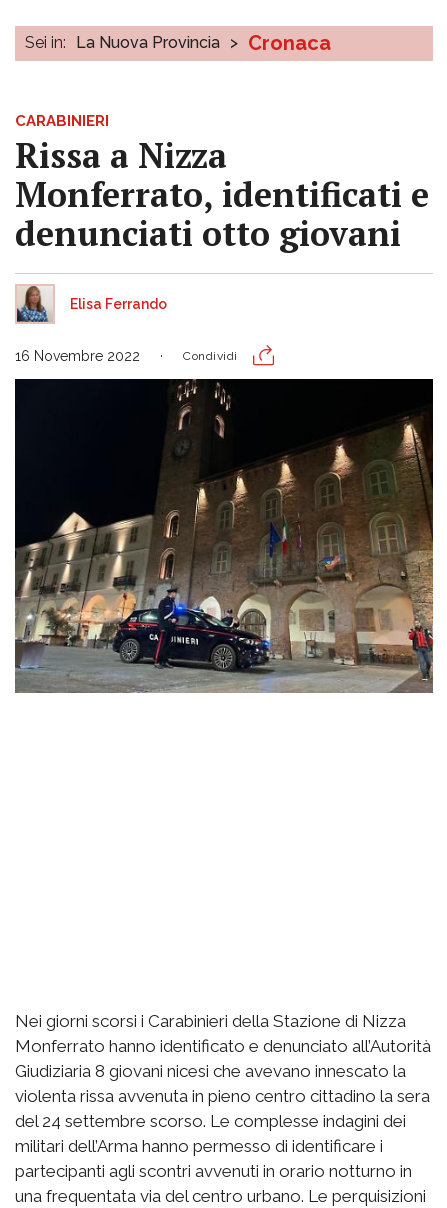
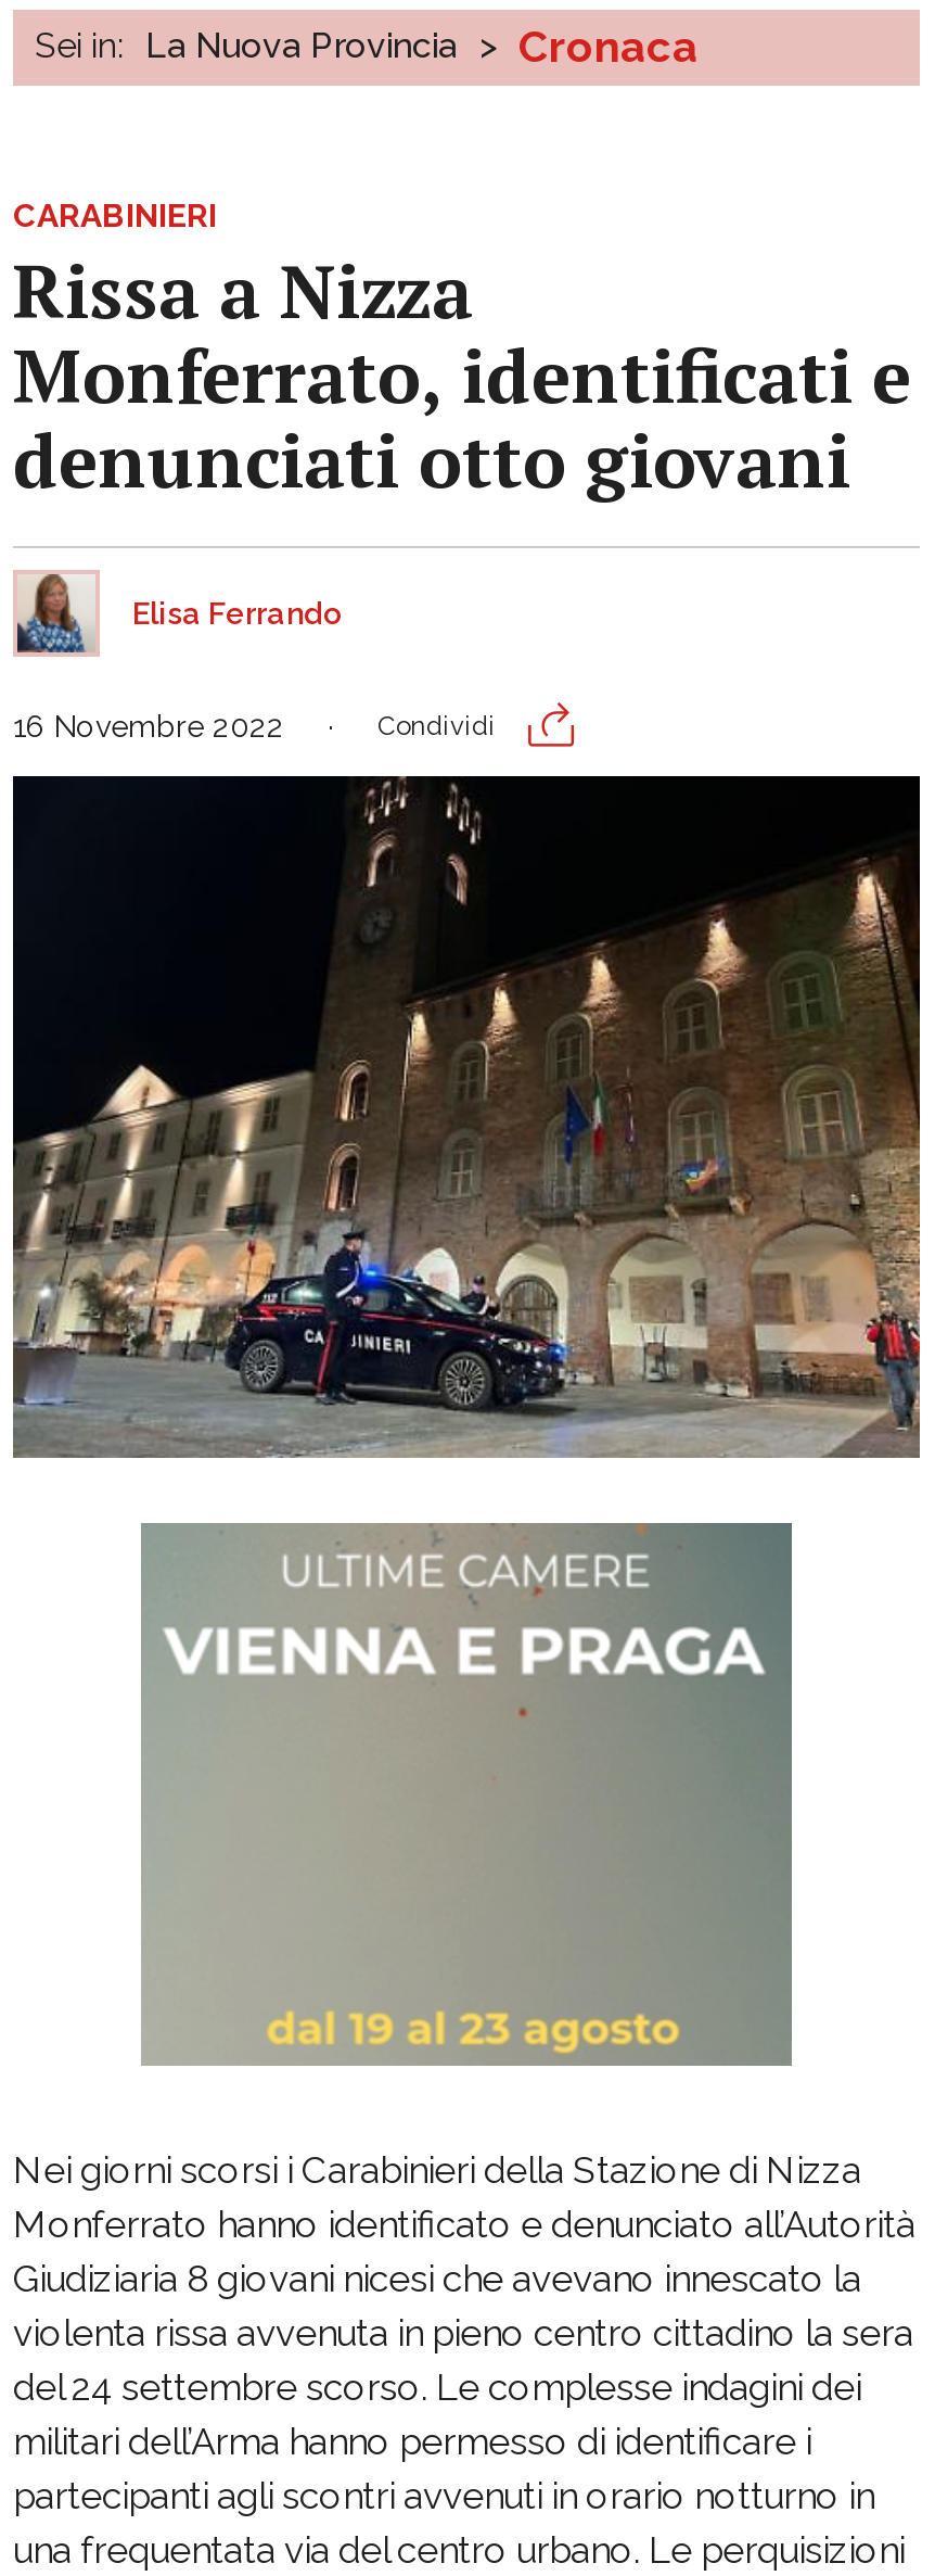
none -> [139,1521,794,2068] [image]

